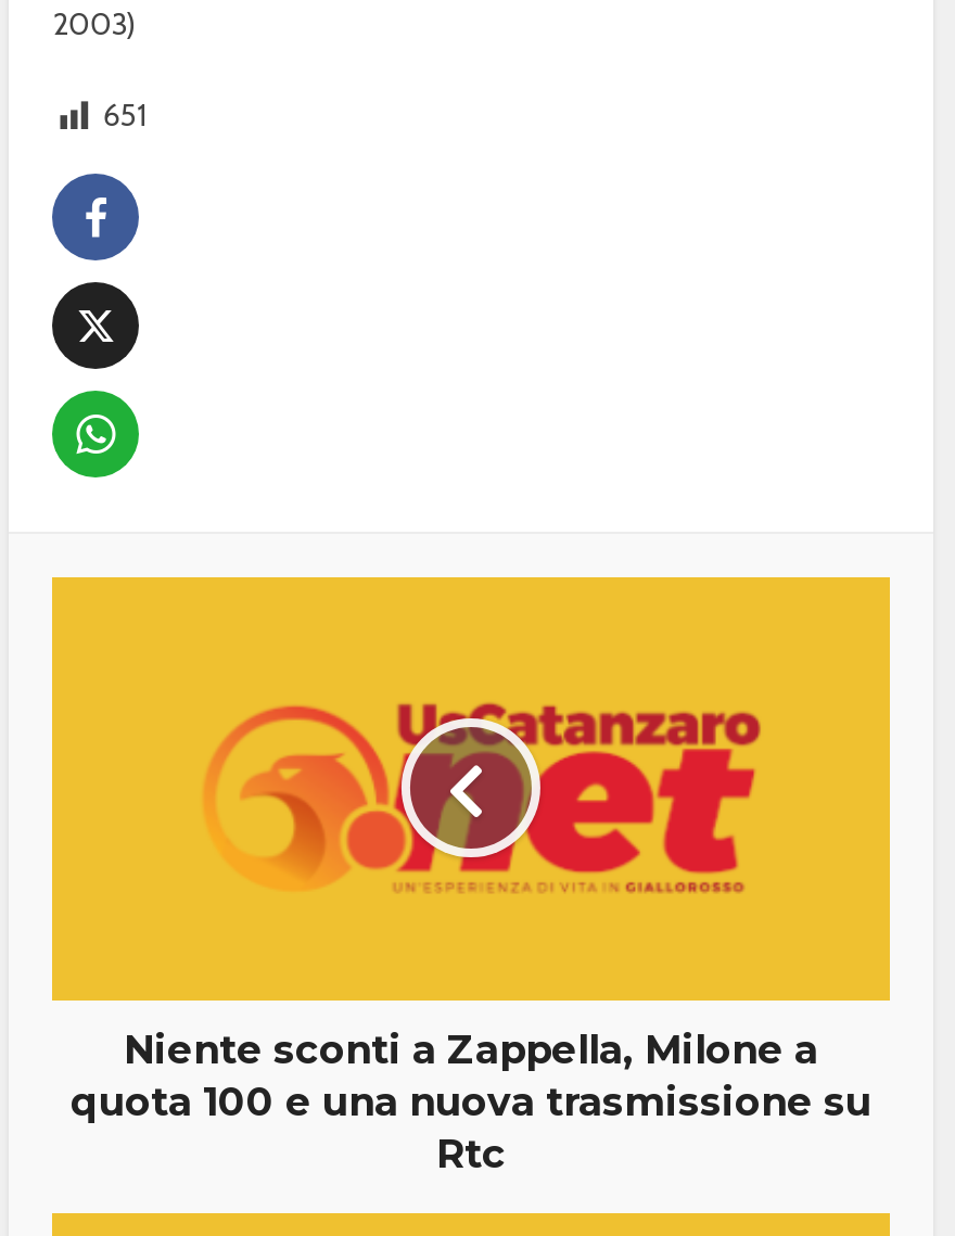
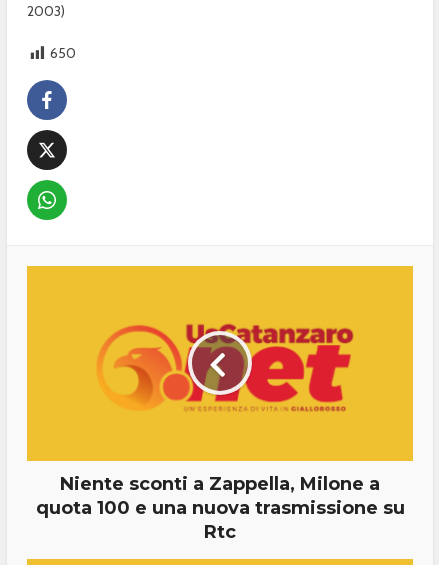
[102,95,146,135] 651 -> [50,44,76,62] 650

